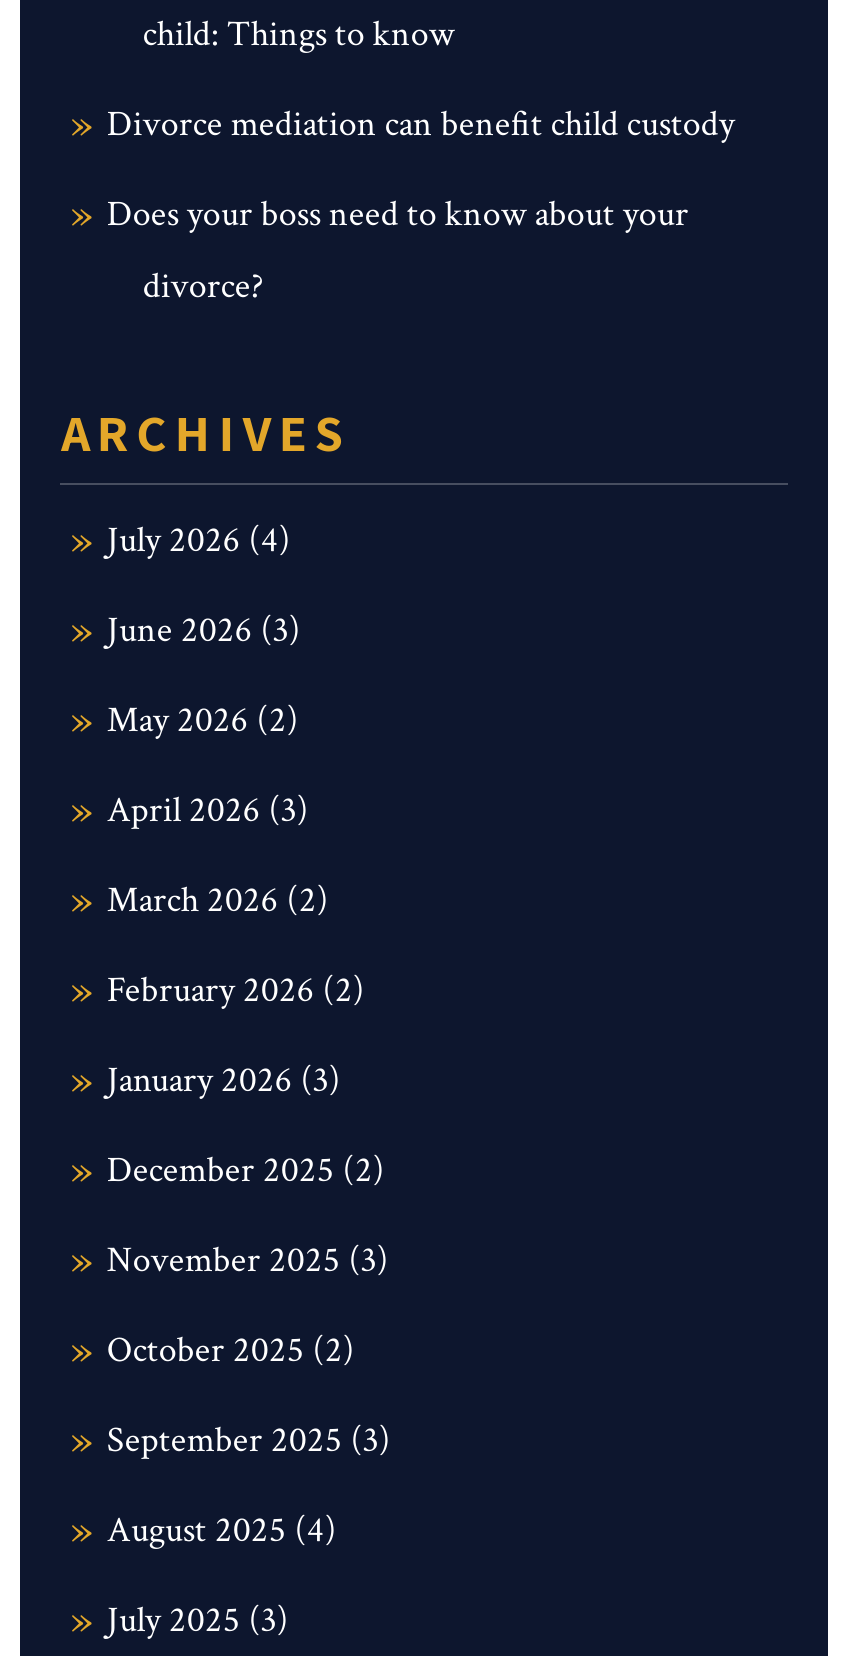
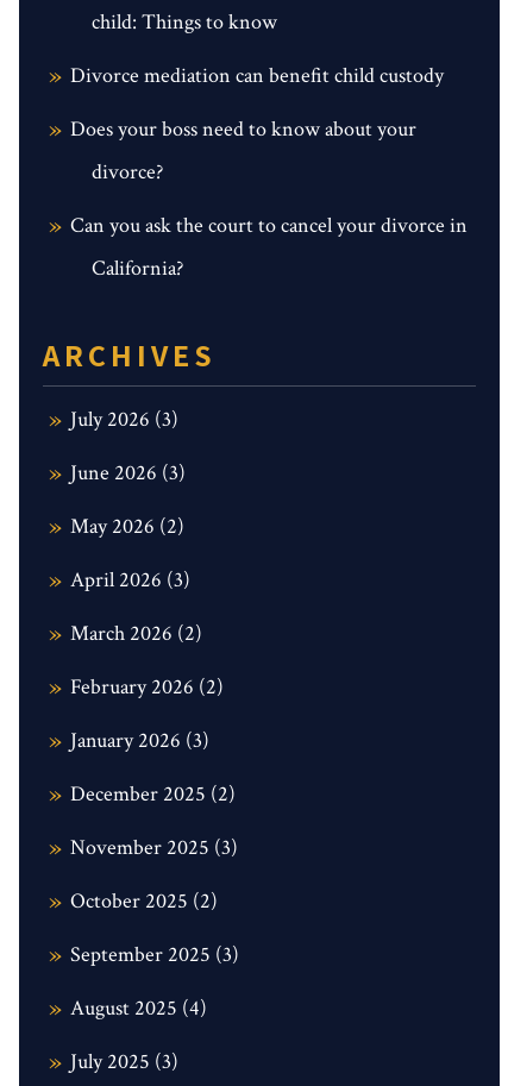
none -> [71,212,468,282] Can you ask the court to cancel your divorce in | California?
[107,517,291,563] July 2026 (4) -> [71,405,179,433] July 2026 (3)

